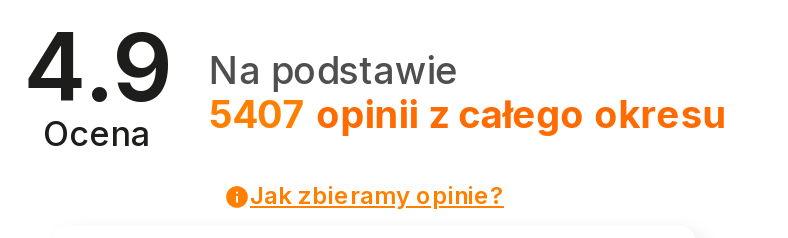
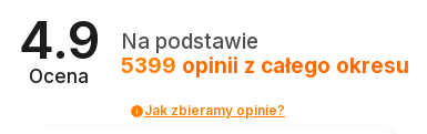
[209,92,727,138] 5407 opinii z całego okresu -> [121,53,409,78] 5399 opinii z całego okresu

